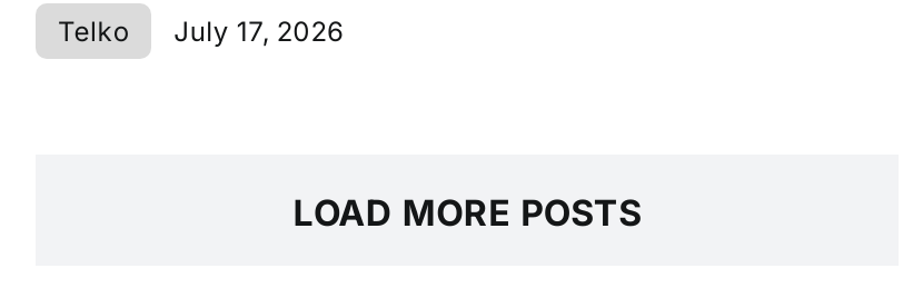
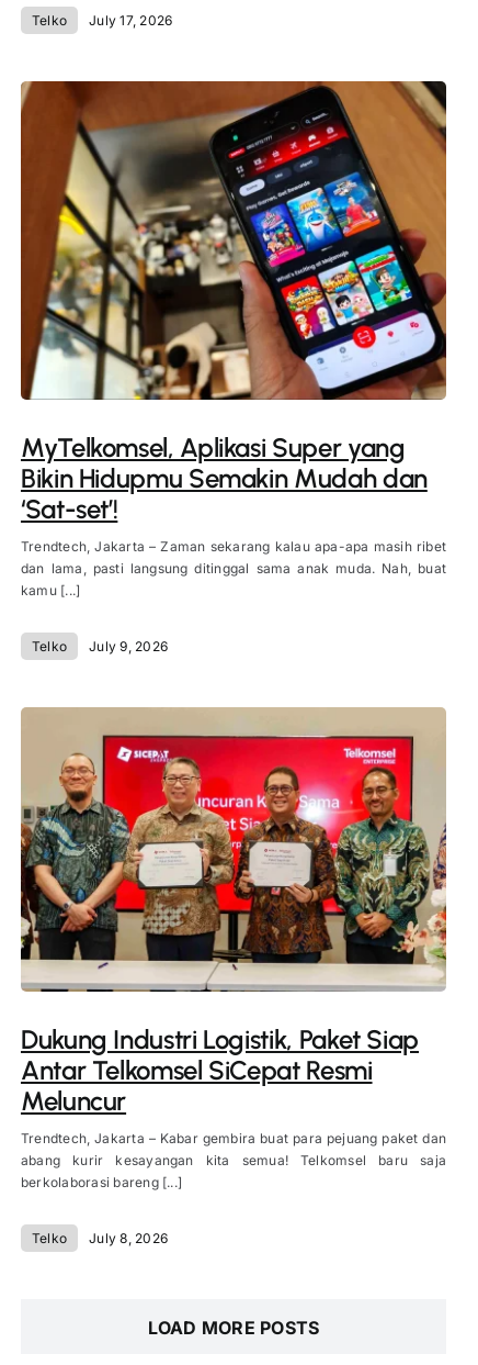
none -> [20,80,447,655] [image] | MyTelkomsel, Aplikasi Super yang | Bikin Hidupmu Semakin Mudah dan | ‘Sat-set’! | Trendtech, Jakarta – Zaman sekarang kalau apa-apa masih ribet | dan lama, pasti langsung ditinggal sama anak muda. Nah, buat | kamu [...] | Telko | July 9, 2026
none -> [20,706,447,1247] [image] | Dukung Industri Logistik, Paket Siap | Antar Telkomsel SiCepat Resmi | Meluncur | Trendtech, Jakarta – Kabar gembira buat para pejuang paket dan | abang kurir kesayangan kita semua! Telkomsel baru saja | berkolaborasi bareng [...] | Telko | July 8, 2026

